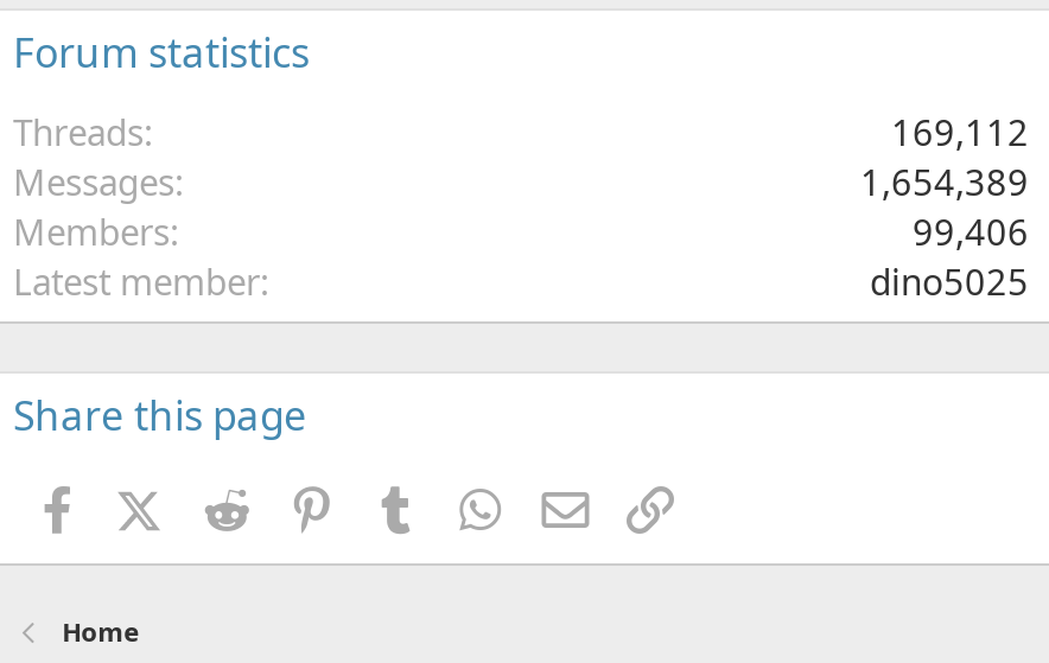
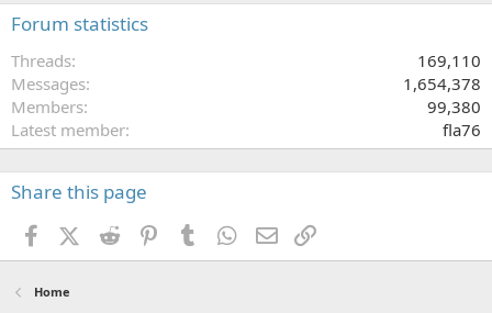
[891,107,1029,154] 169,112 -> [417,49,481,71] 169,110
[860,157,1029,204] 1,654,389 -> [403,72,481,94] 1,654,378
[913,207,1029,254] 99,406 -> [427,95,481,117] 99,380
[870,256,1029,304] dino5025 -> [443,118,481,140] fla76

